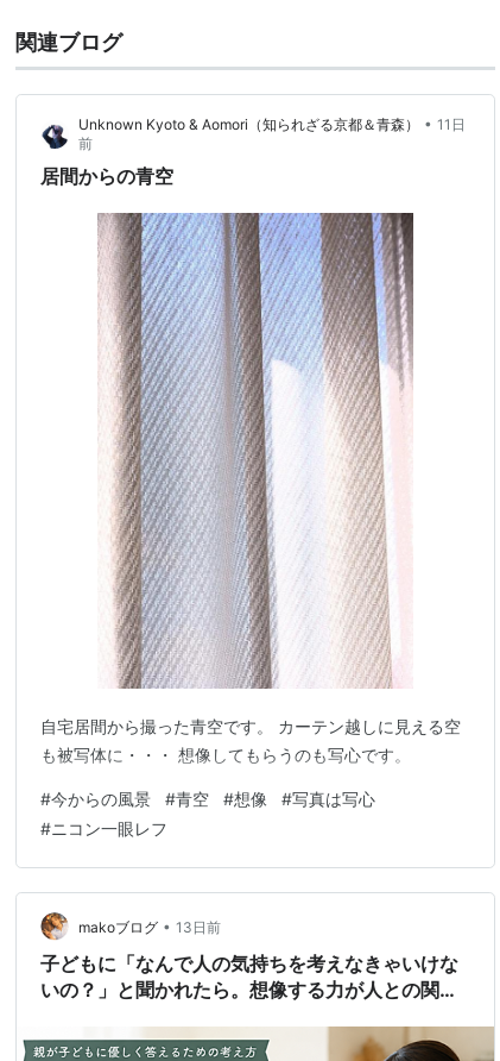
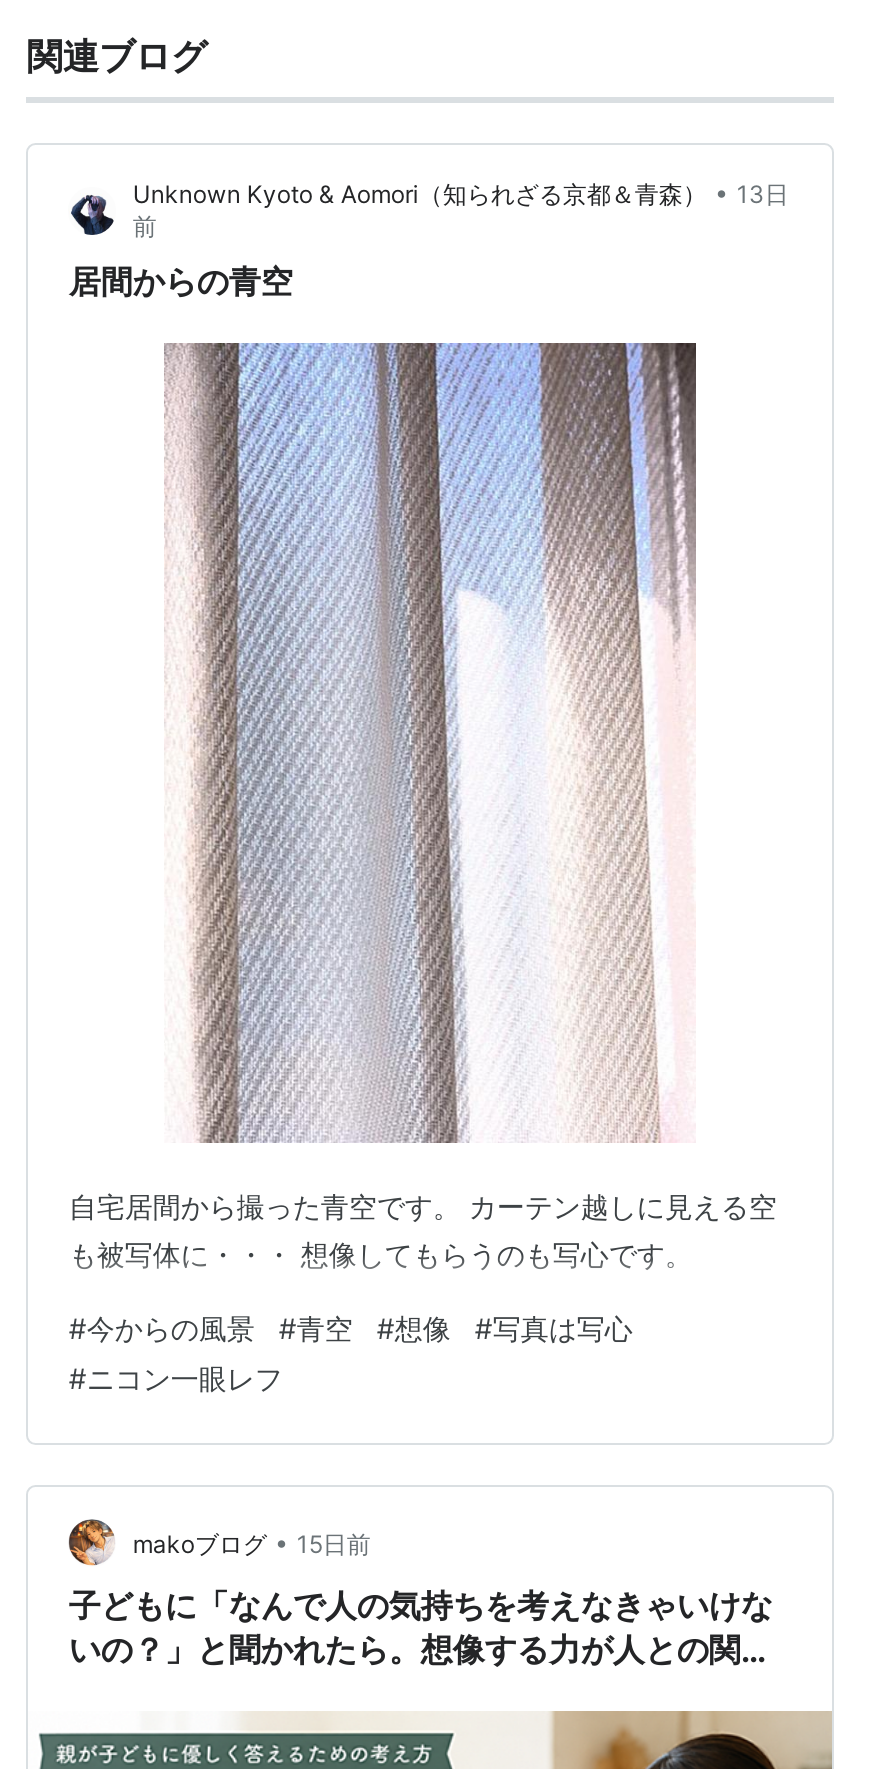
[79,114,466,133] Unknown Kyoto & Aomori（知られざる京都＆青森） • 11日 -> [133,177,789,208] Unknown Kyoto & Aomori（知られざる京都＆青森） • 13日
[79,917,221,936] makoブログ • 13日前 -> [133,1527,371,1559] makoブログ • 15日前

